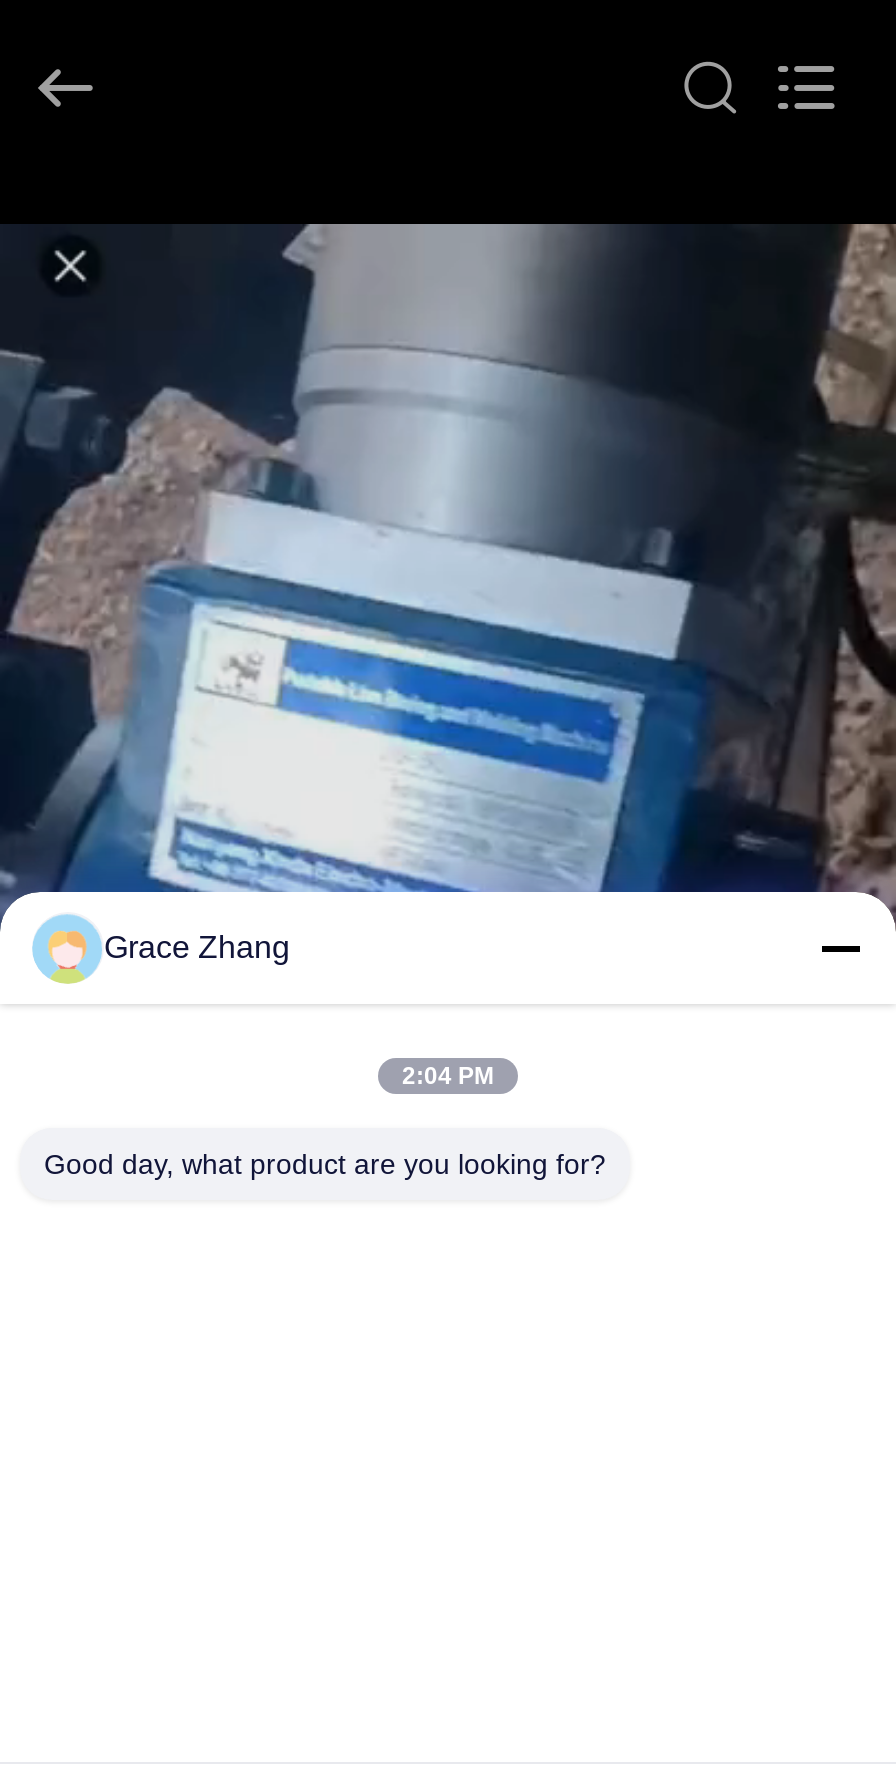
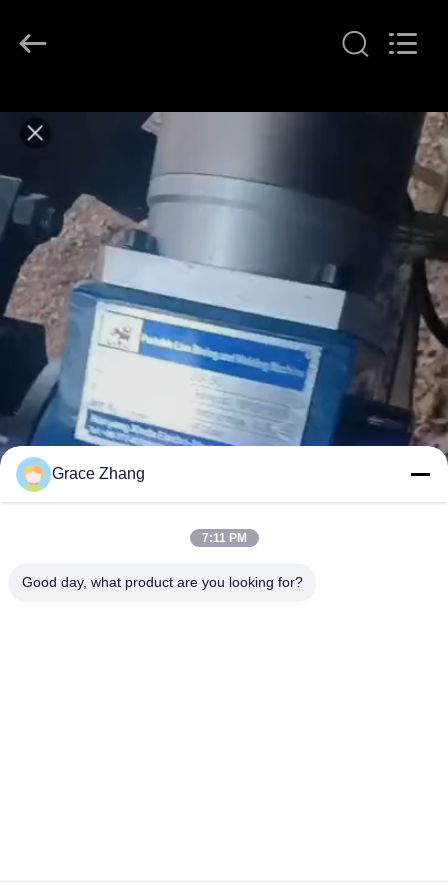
[402,1062,494,1090] 2:04 PM -> [201,531,246,545] 7:11 PM

